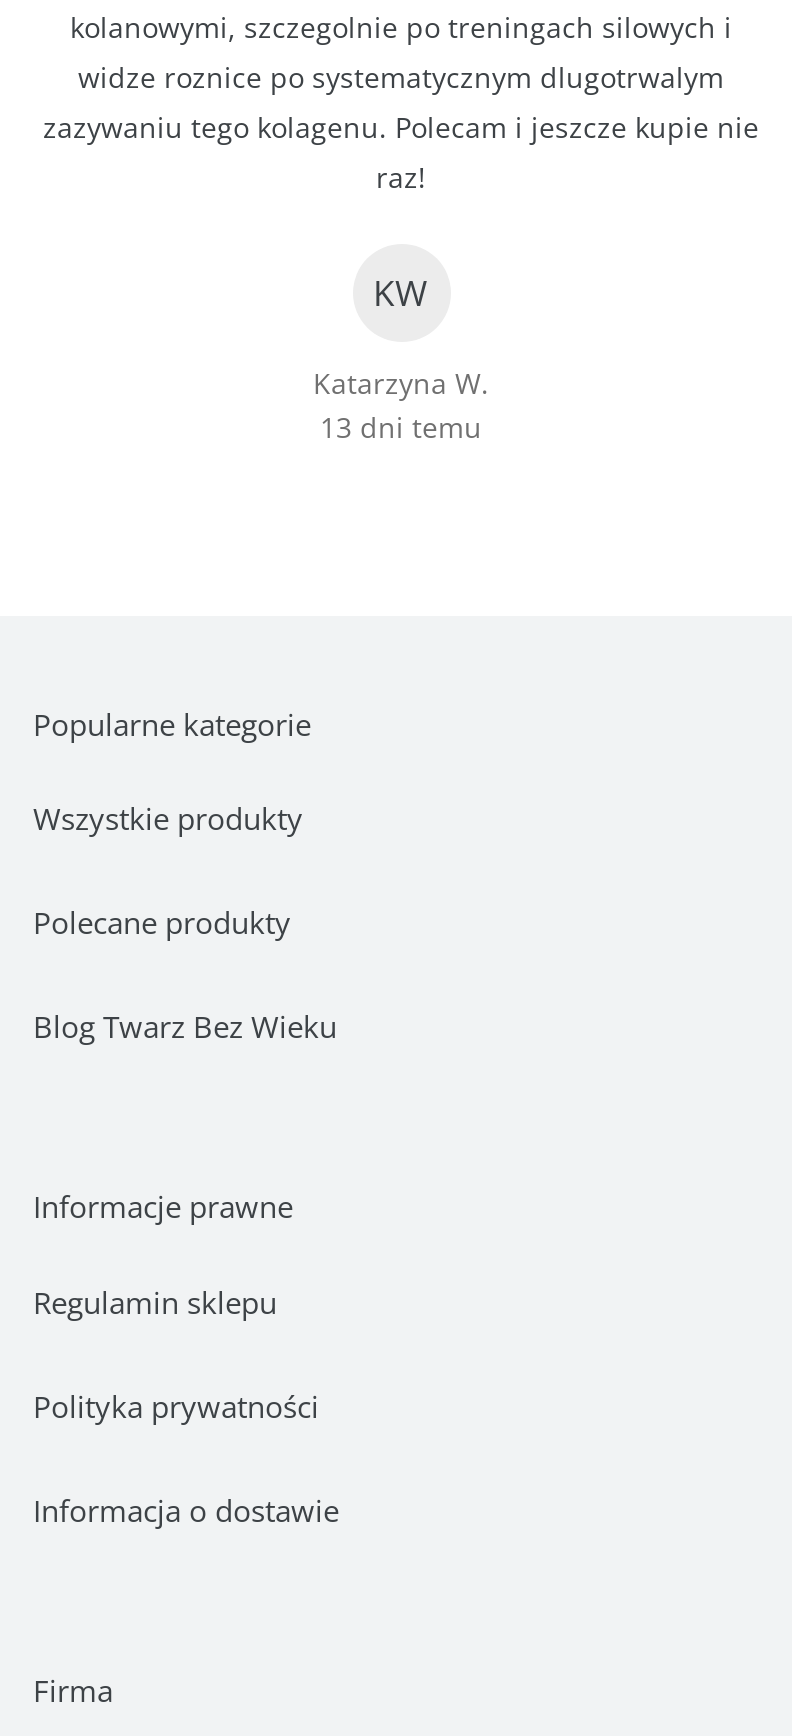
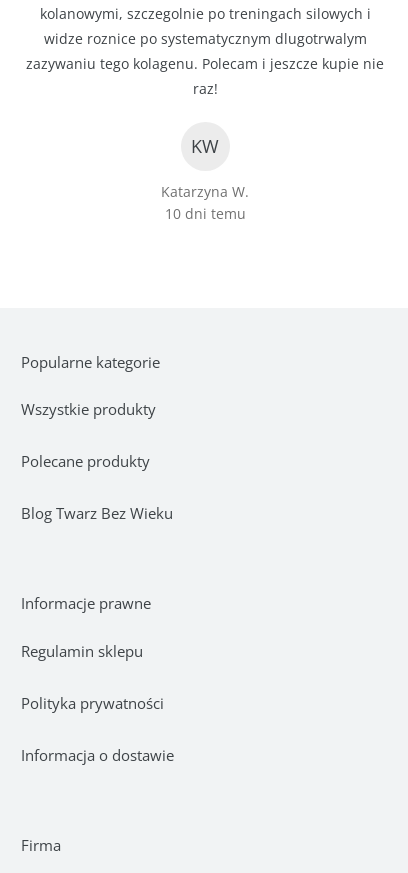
[320,408,482,446] 13 dni temu -> [164,204,245,223] 10 dni temu

